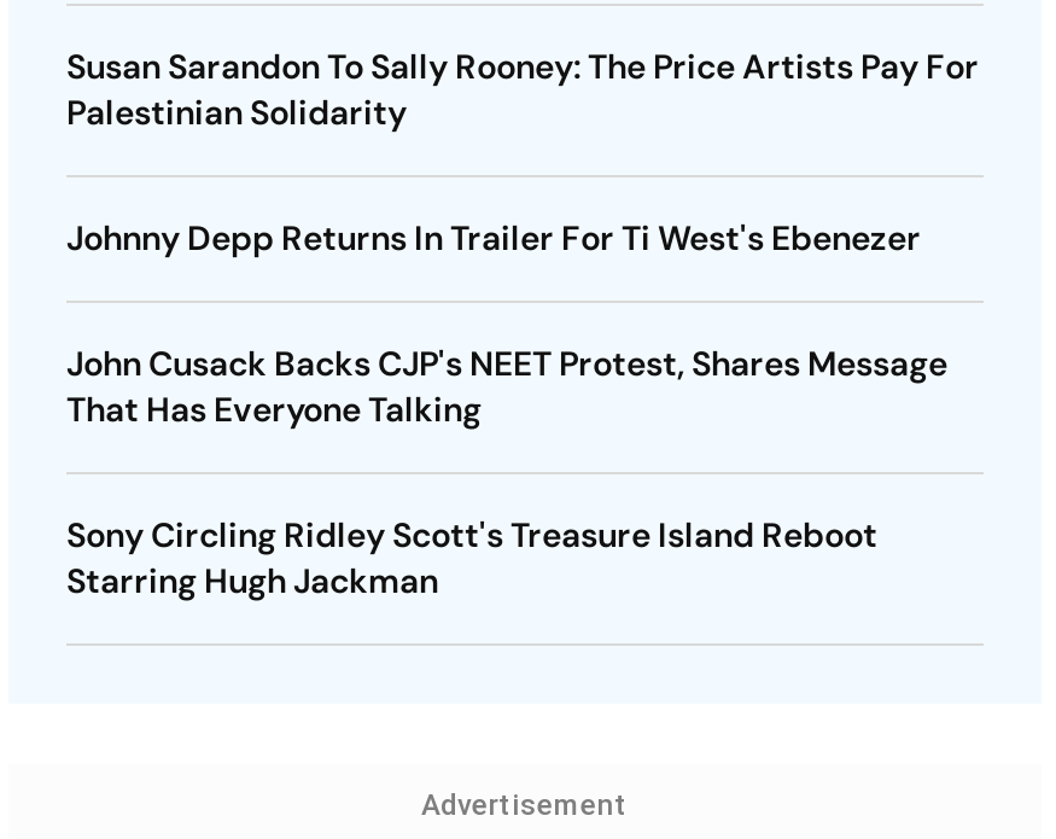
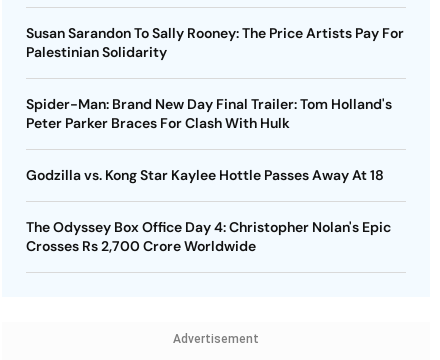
[66,215,921,258] Johnny Depp Returns In Trailer For Ti West's Ebenezer -> [26,95,392,132] Spider-Man: Brand New Day Final Trailer: Tom Holland's | Peter Parker Braces For Clash With Hulk
[66,340,947,430] John Cusack Backs CJP's NEET Protest, Shares Message | That Has Everyone Talking -> [26,166,384,184] Godzilla vs. Kong Star Kaylee Hottle Passes Away At 18
[66,512,877,601] Sony Circling Ridley Scott's Treasure Island Reboot | Starring Hugh Jackman -> [26,218,391,255] The Odyssey Box Office Day 4: Christopher Nolan's Epic | Crosses Rs 2,700 Crore Worldwide

